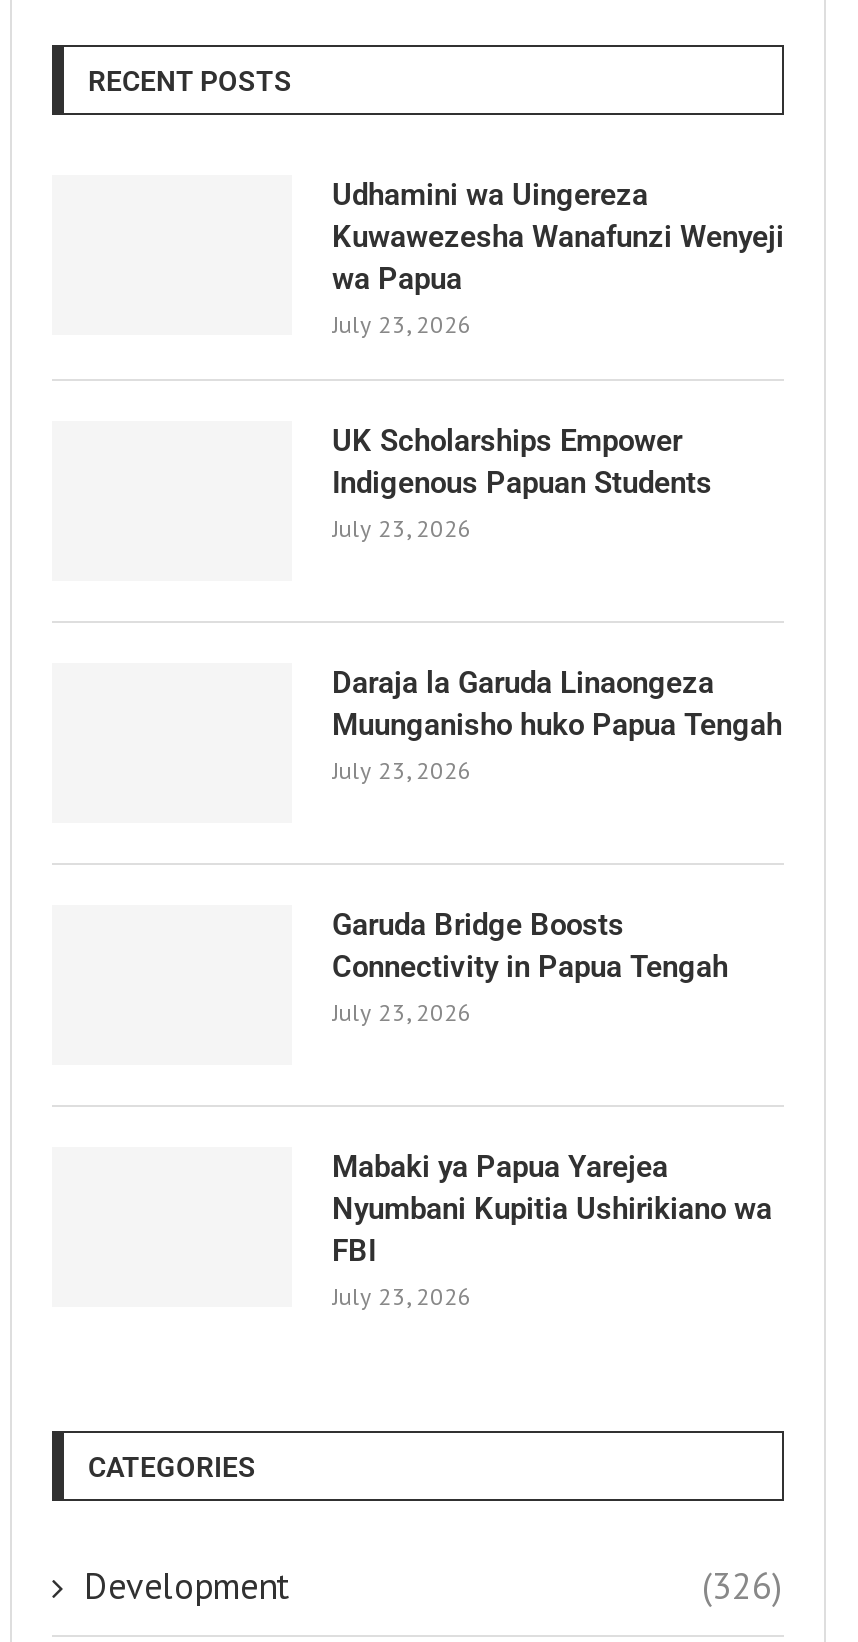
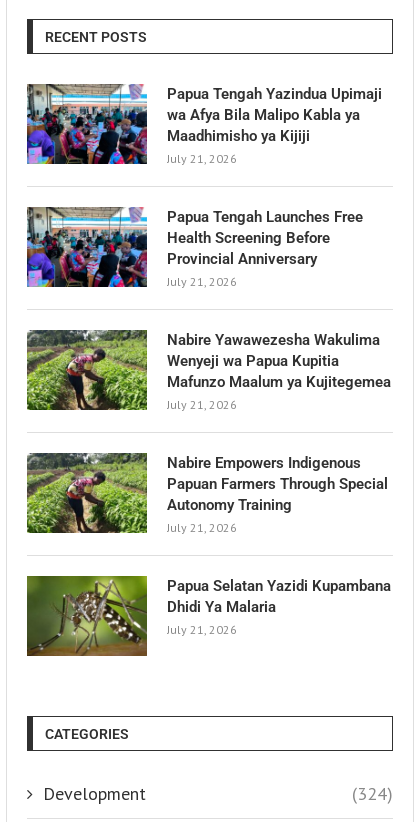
none -> [26,83,148,165] [image]
none -> [26,206,148,288] [image]
none -> [26,329,148,411] [image]
none -> [26,452,148,534] [image]
none -> [26,575,148,657] [image]
[332,178,784,340] Udhamini wa Uingereza | Kuwawezesha Wanafunzi Wenyeji | wa Papua | July 23, 2026 -> [167,85,382,166] Papua Tengah Yazindua Upimaji | wa Afya Bila Malipo Kabla ya | Maadhimisho ya Kijiji | July 21, 2026
[332,424,712,544] UK Scholarships Empower | Indigenous Papuan Students | July 23, 2026 -> [167,208,363,289] Papua Tengah Launches Free | Health Screening Before | Provincial Anniversary | July 21, 2026
[332,666,782,786] Daraja la Garuda Linaongeza | Muunganisho huko Papua Tengah | July 23, 2026 -> [167,331,391,412] Nabire Yawawezesha Wakulima | Wenyeji wa Papua Kupitia | Mafunzo Maalum ya Kujitegemea | July 21, 2026
[332,908,728,1028] Garuda Bridge Boosts | Connectivity in Papua Tengah | July 23, 2026 -> [167,454,388,535] Nabire Empowers Indigenous | Papuan Farmers Through Special | Autonomy Training | July 21, 2026
[332,1150,772,1312] Mabaki ya Papua Yarejea | Nyumbani Kupitia Ushirikiano wa | FBI | July 23, 2026 -> [167,577,391,637] Papua Selatan Yazidi Kupambana | Dhidi Ya Malaria | July 21, 2026
[702,1564,784,1610] (326) -> [352,782,393,805] (324)

